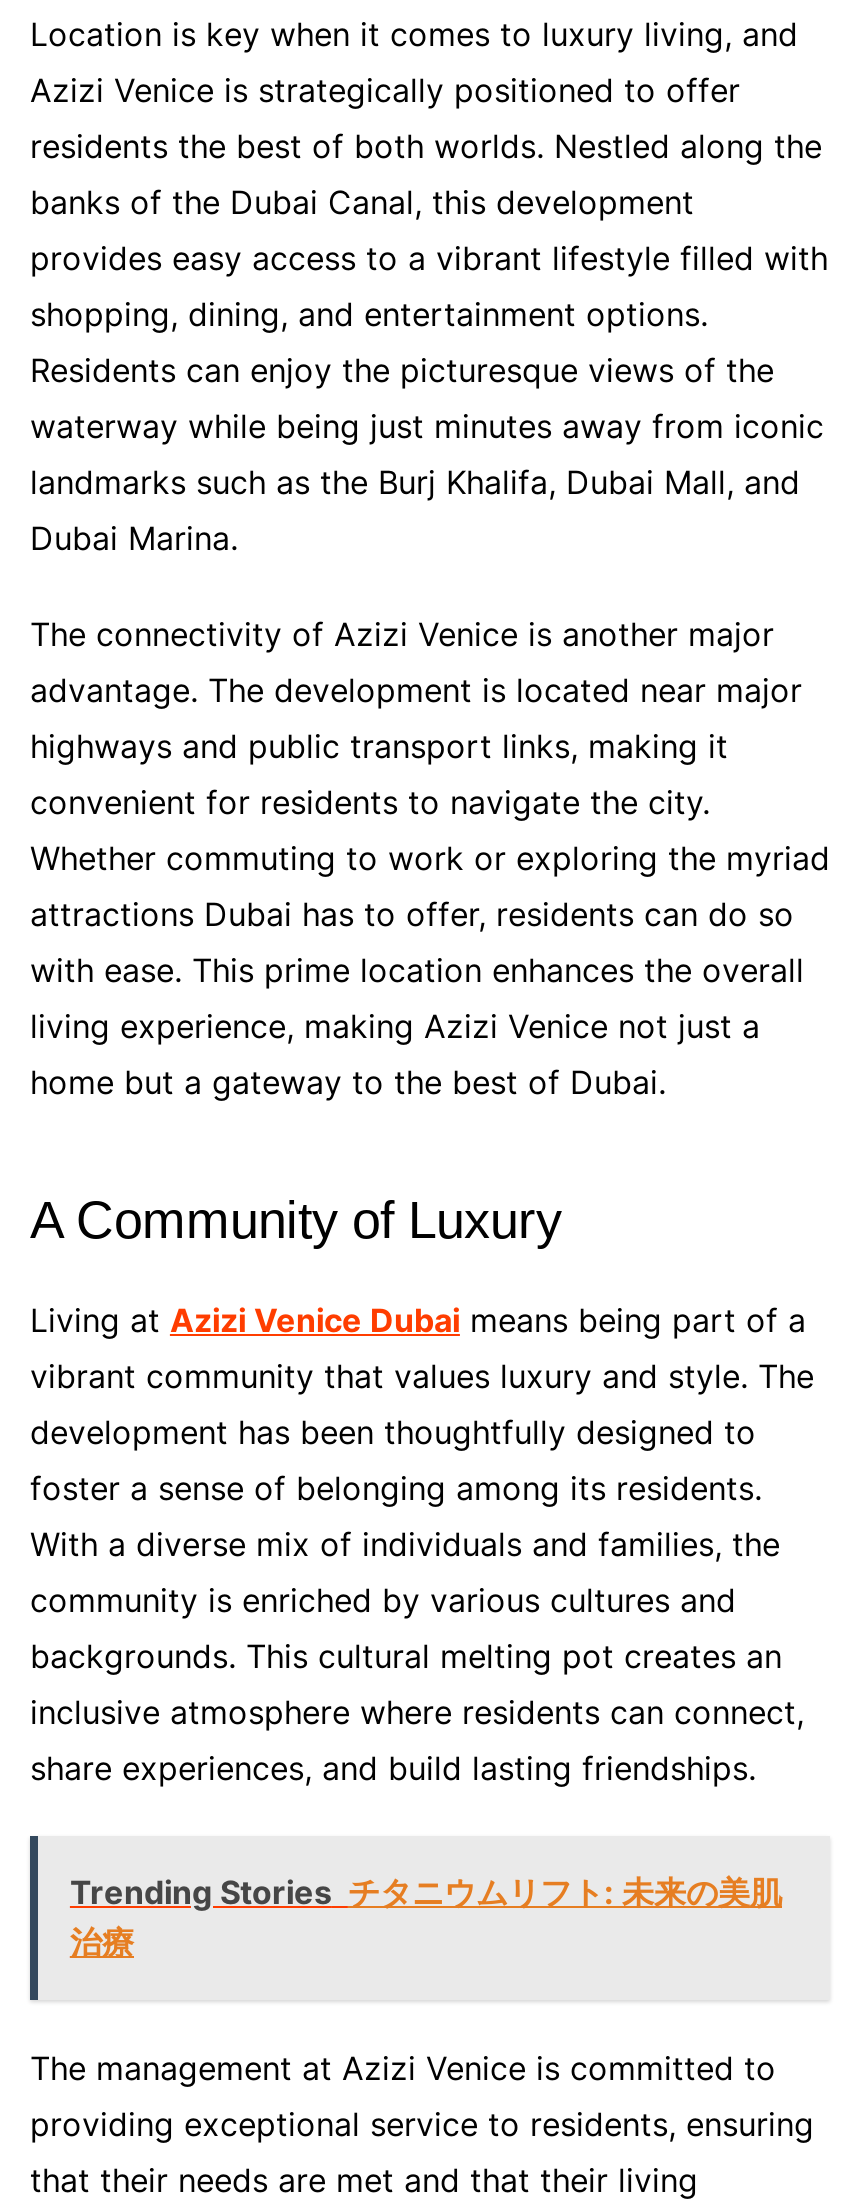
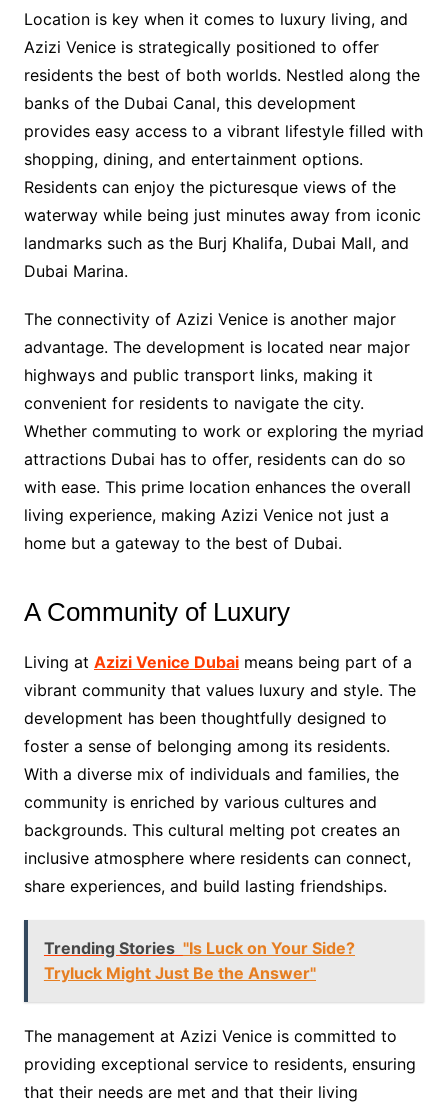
[70,1872,782,1962] Trending Stories チタニウムリフト: 未来の美肌 | 治療 -> [44,938,355,983] Trending Stories "Is Luck on Your Side? | Tryluck Might Just Be the Answer"

